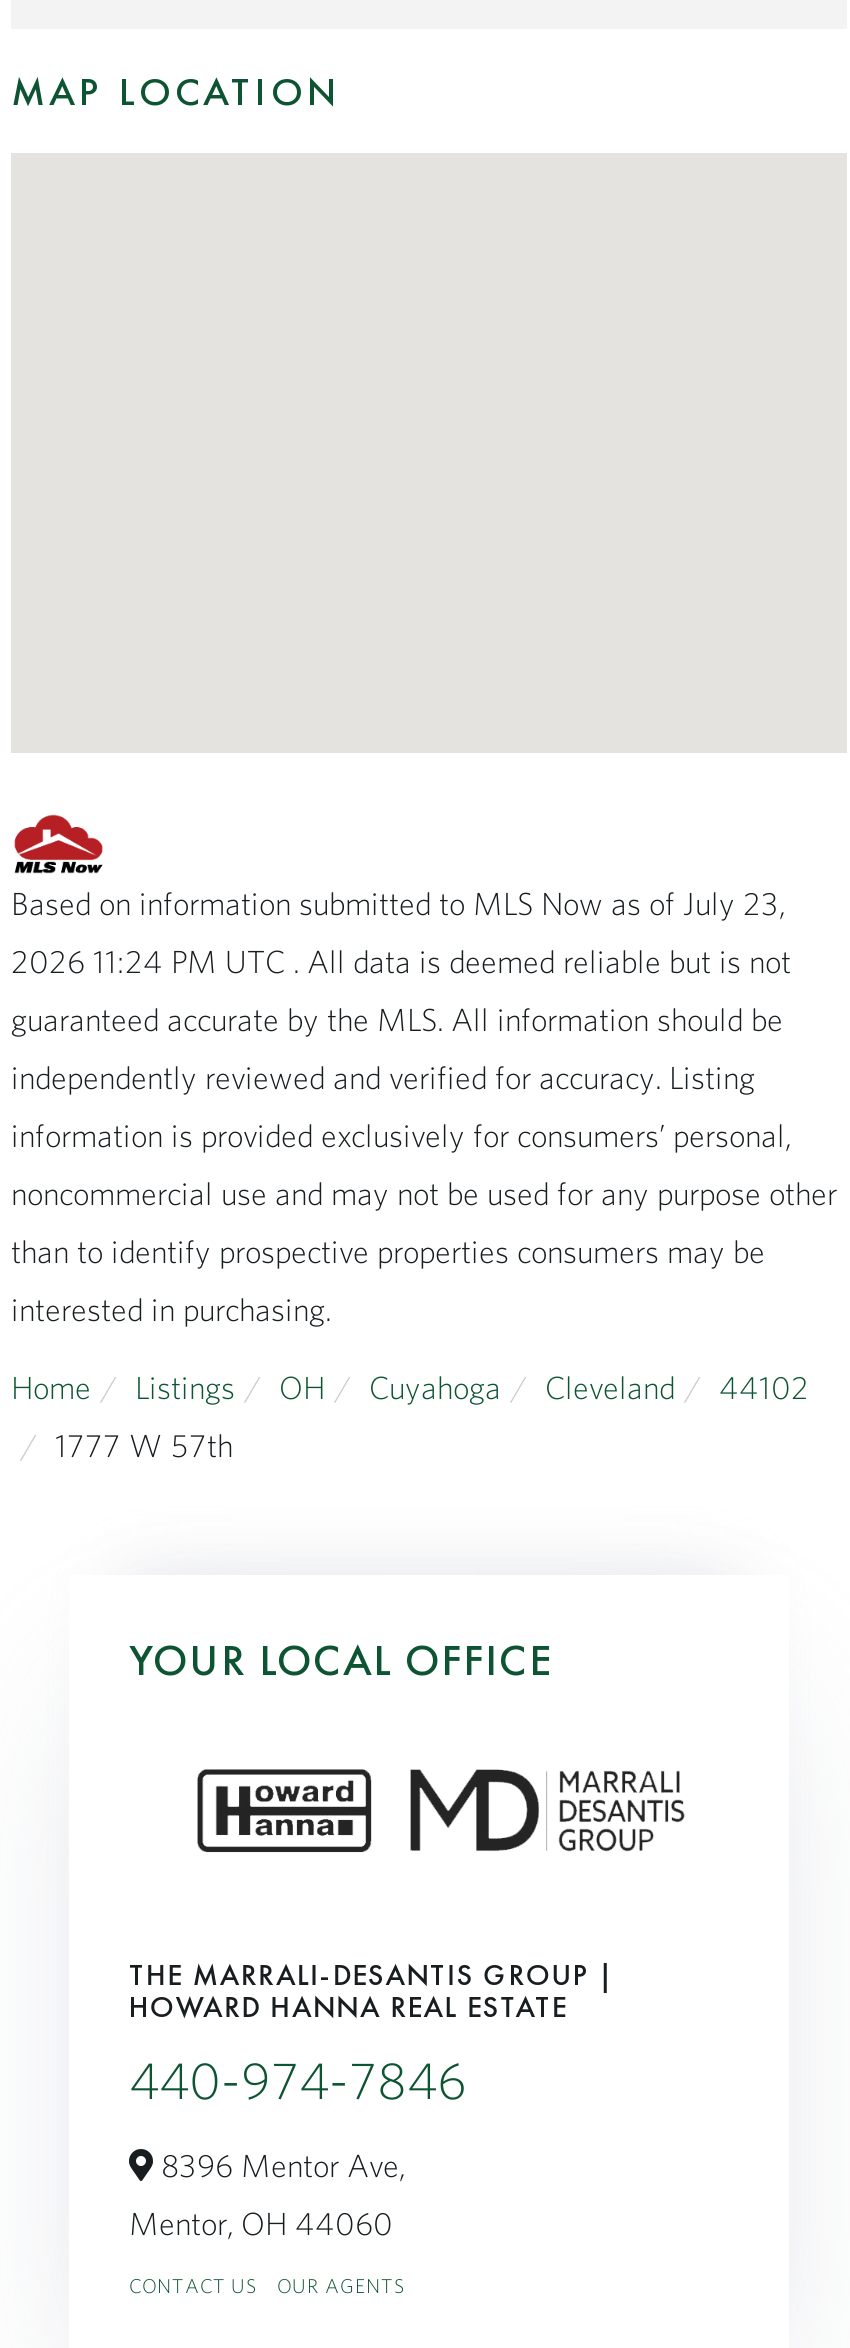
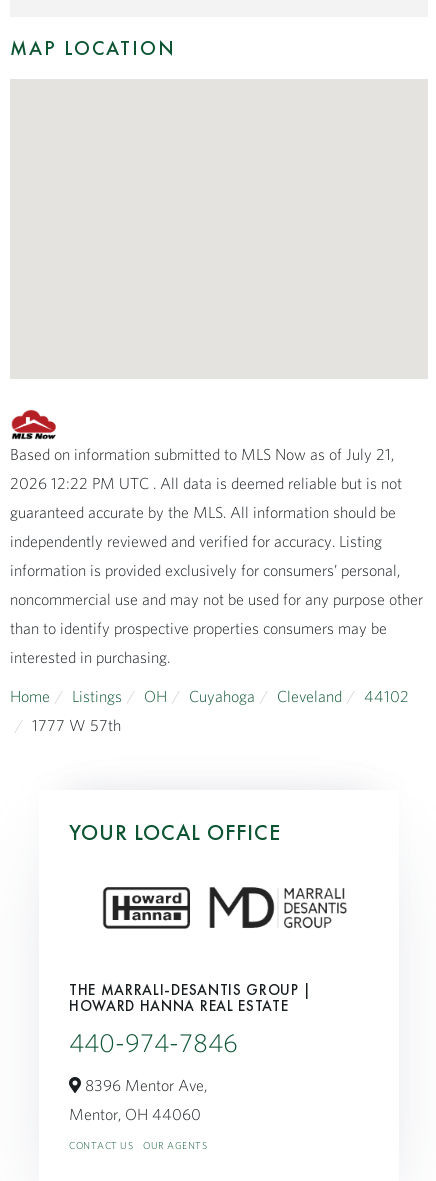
[11,882,785,922] Based on information submitted to MLS Now as of July 23, -> [10,444,394,464] Based on information submitted to MLS Now as of July 21,
[11,940,791,980] 2026 11:24 PM UTC . All data is deemed reliable but is not -> [10,473,402,493] 2026 12:22 PM UTC . All data is deemed reliable but is not

